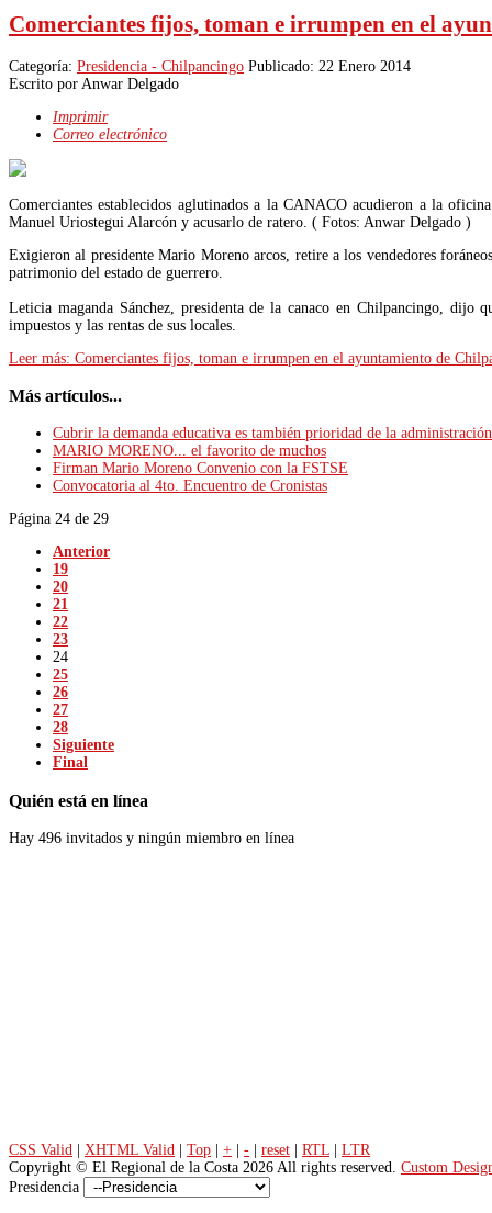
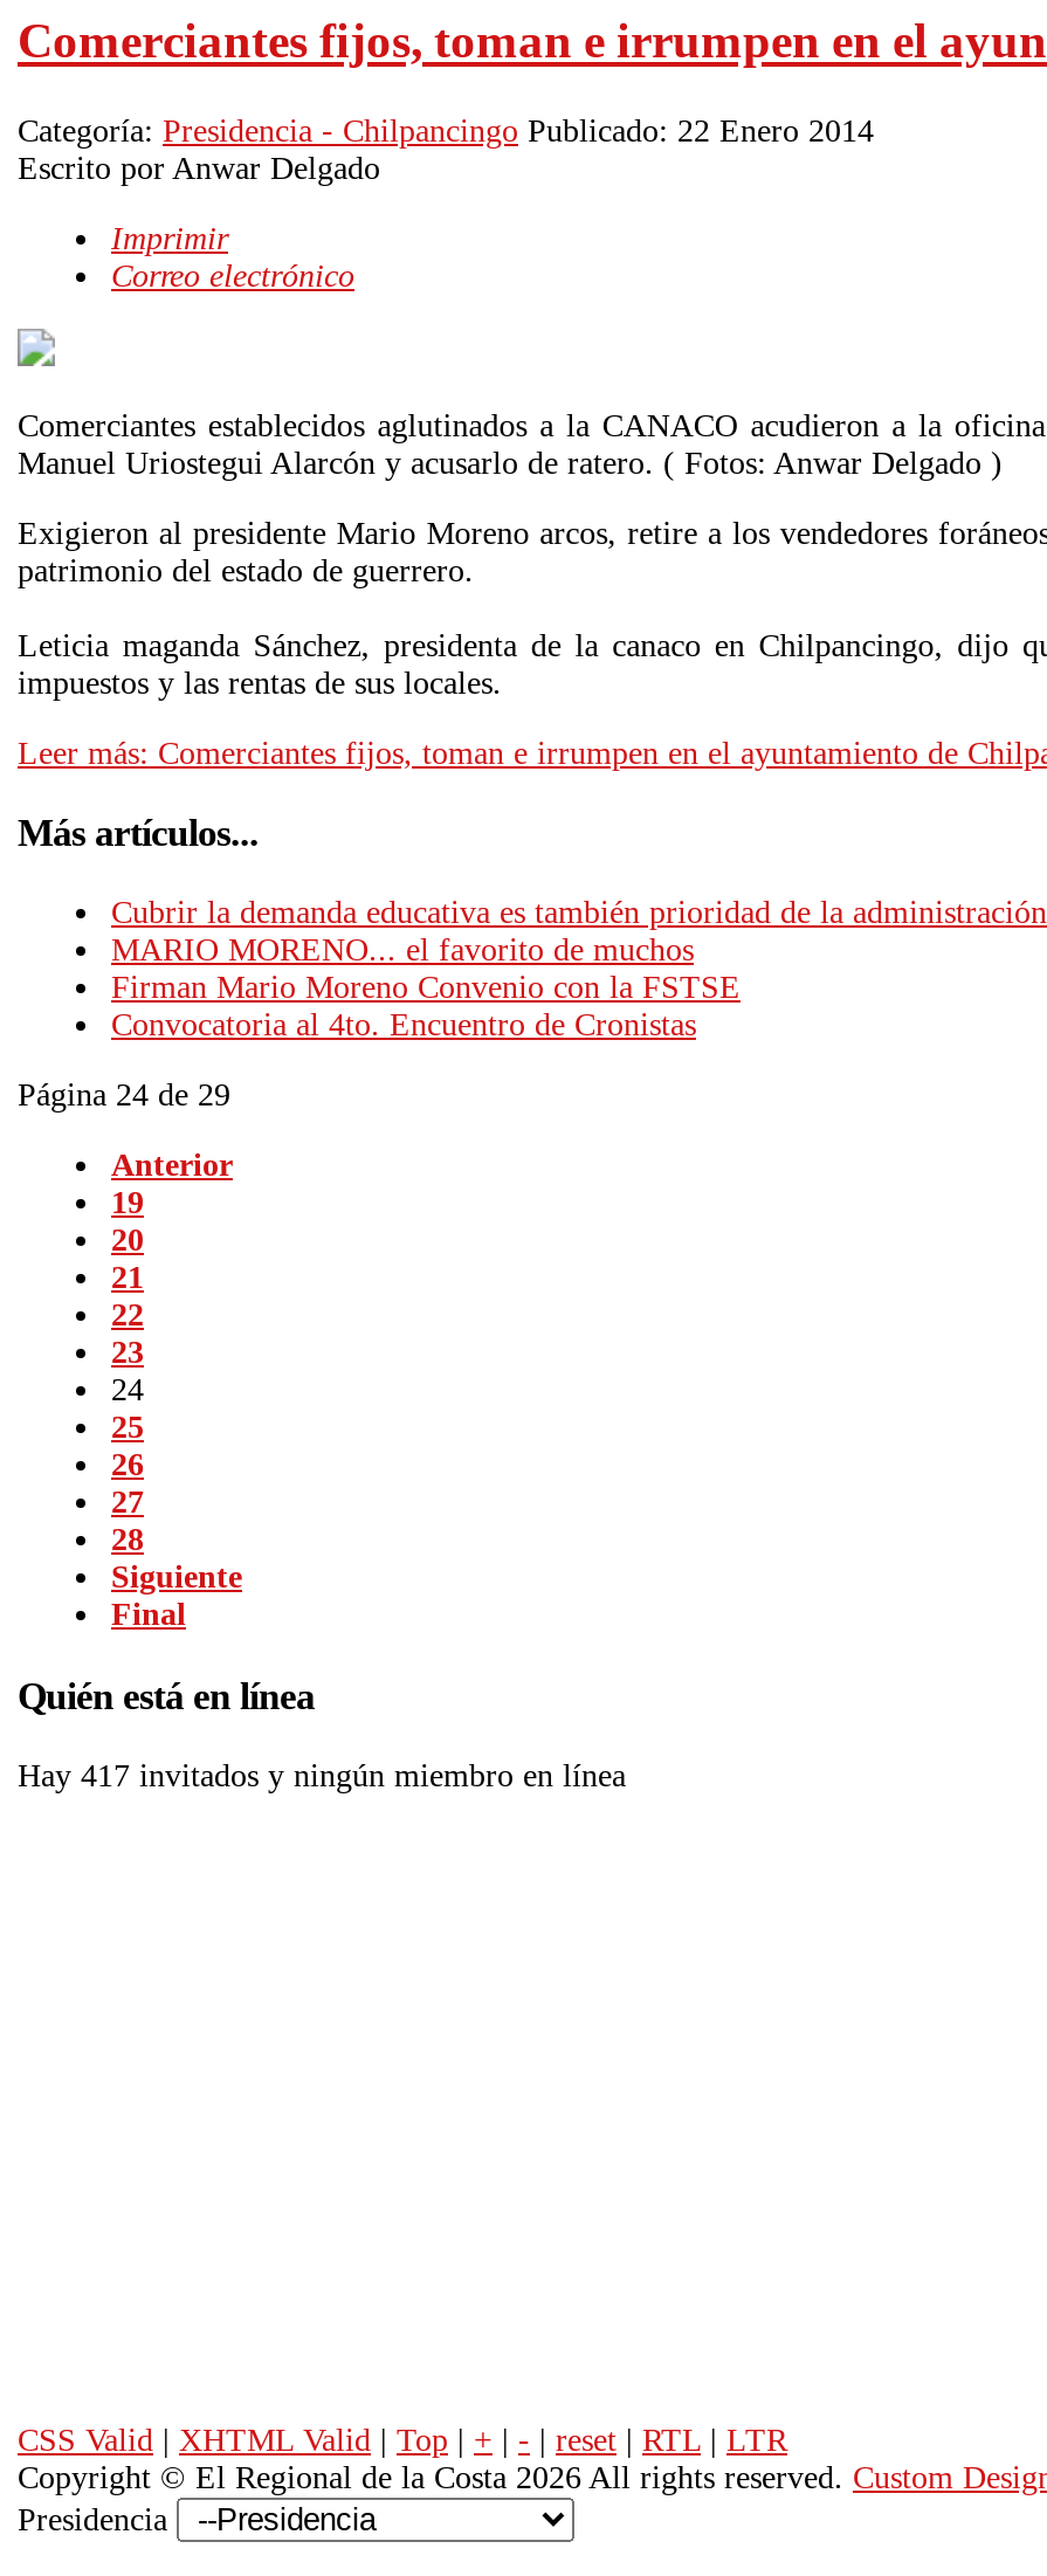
[9,830,294,846] Hay 496 invitados y ningún miembro en línea -> [18,1759,626,1794] Hay 417 invitados y ningún miembro en línea

